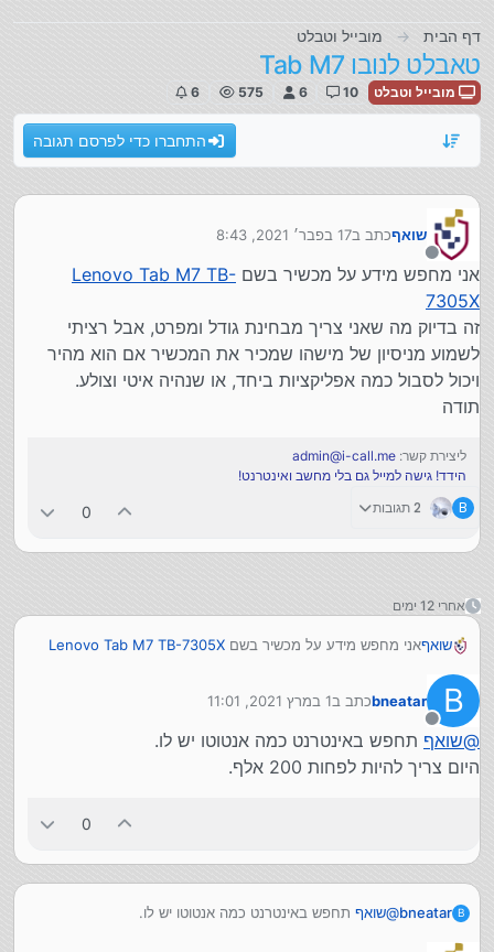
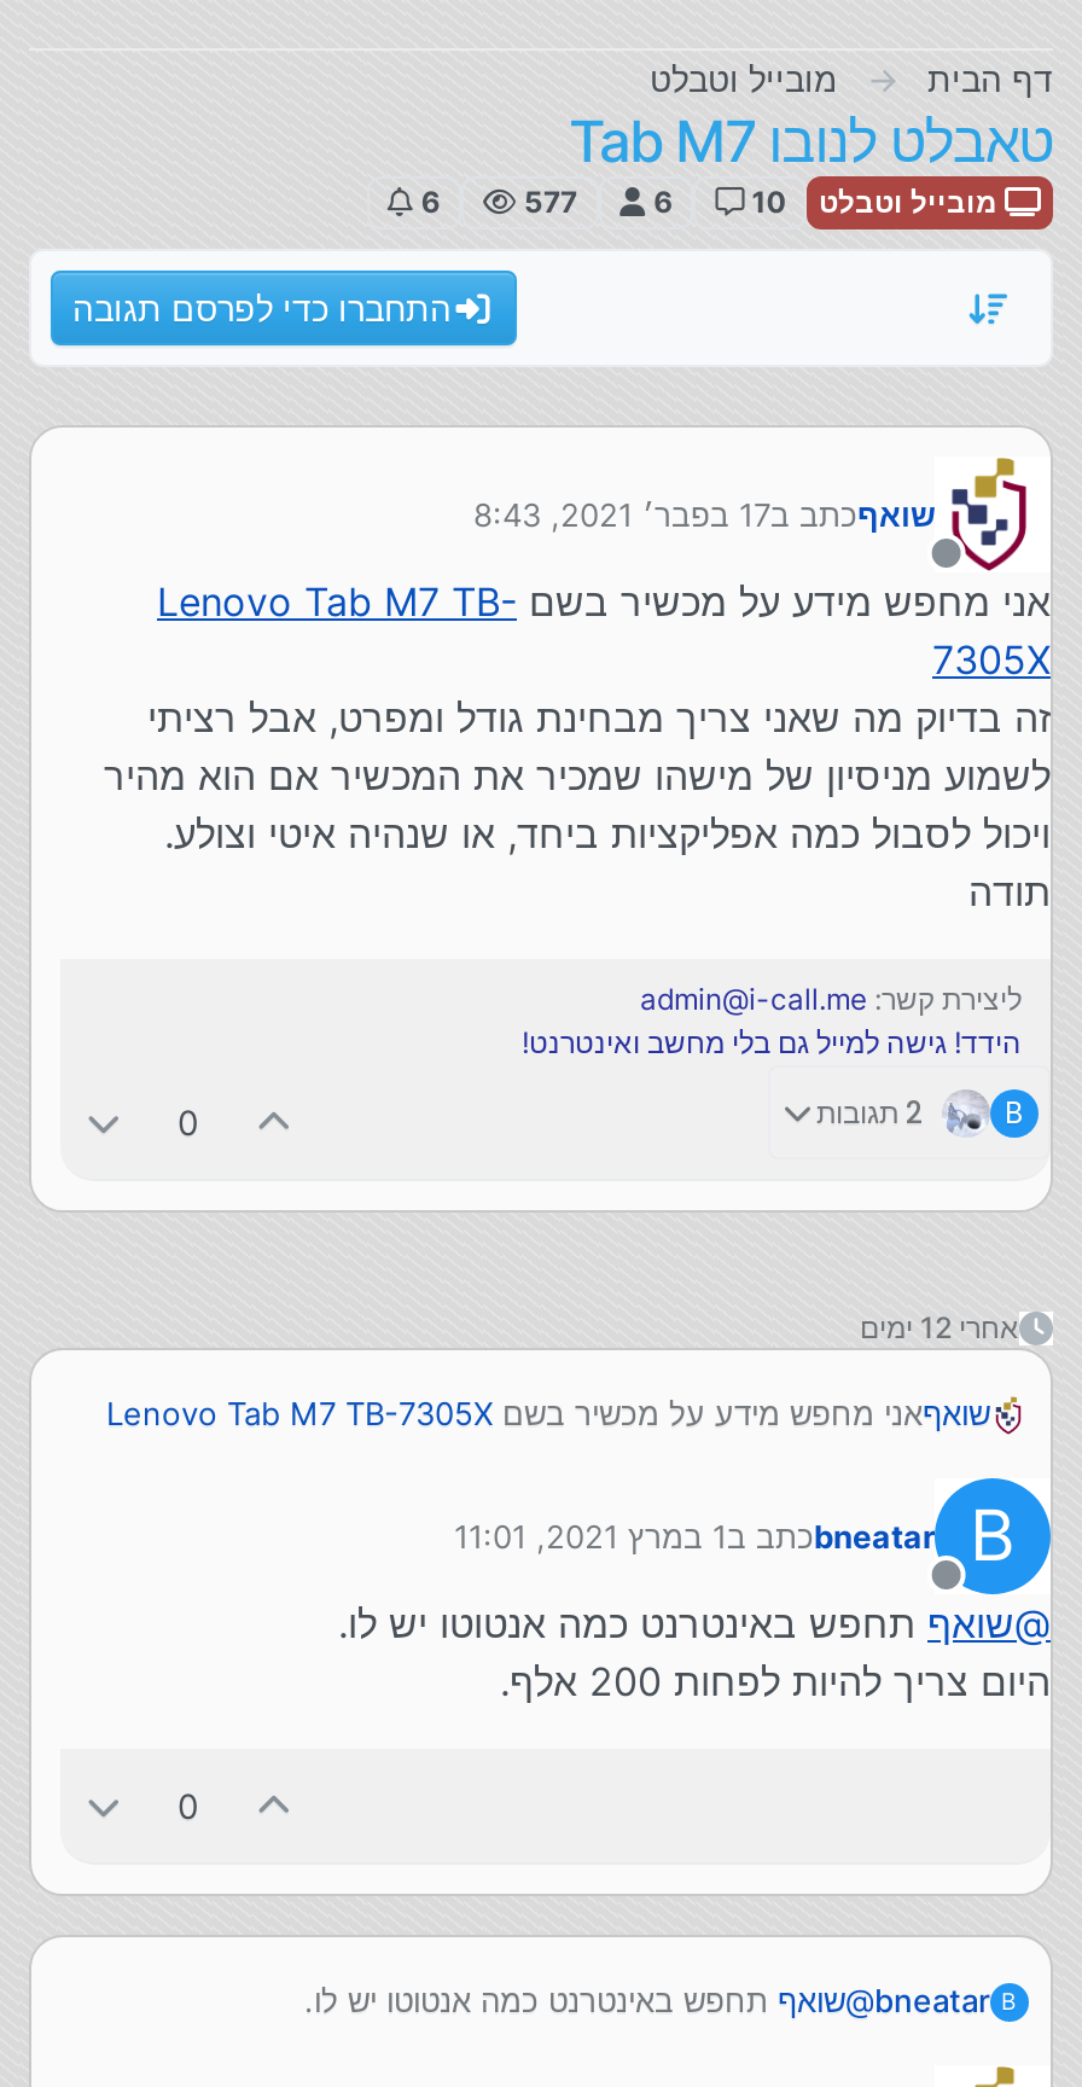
[238,84,264,100] 575 -> [524,184,577,220] 577

